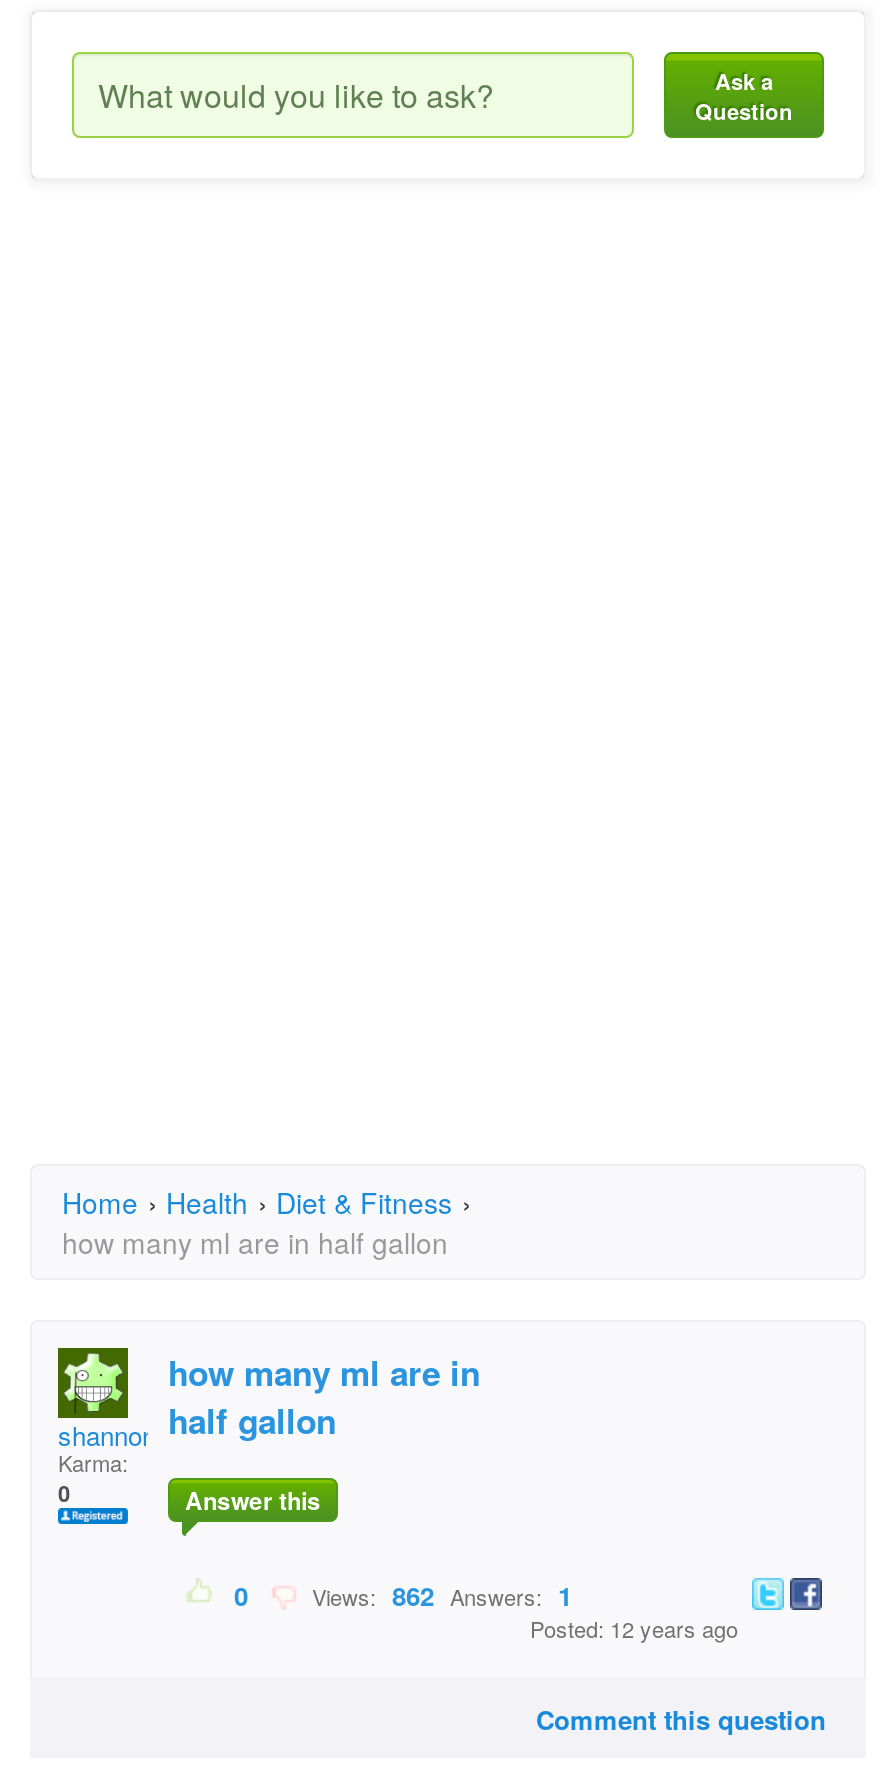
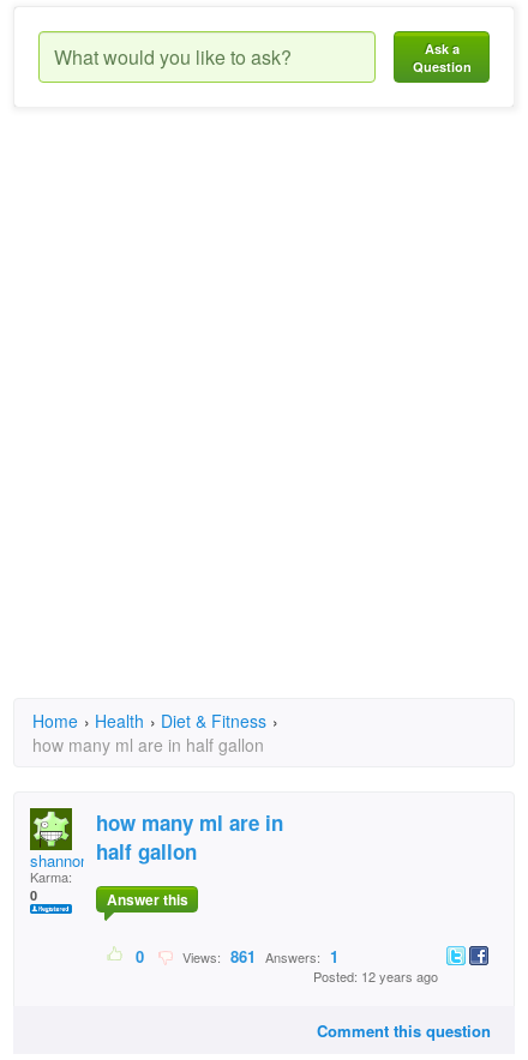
[300,1576,572,1614] Views: 862 Answers: 1 -> [175,945,338,968] Views: 861 Answers: 1

